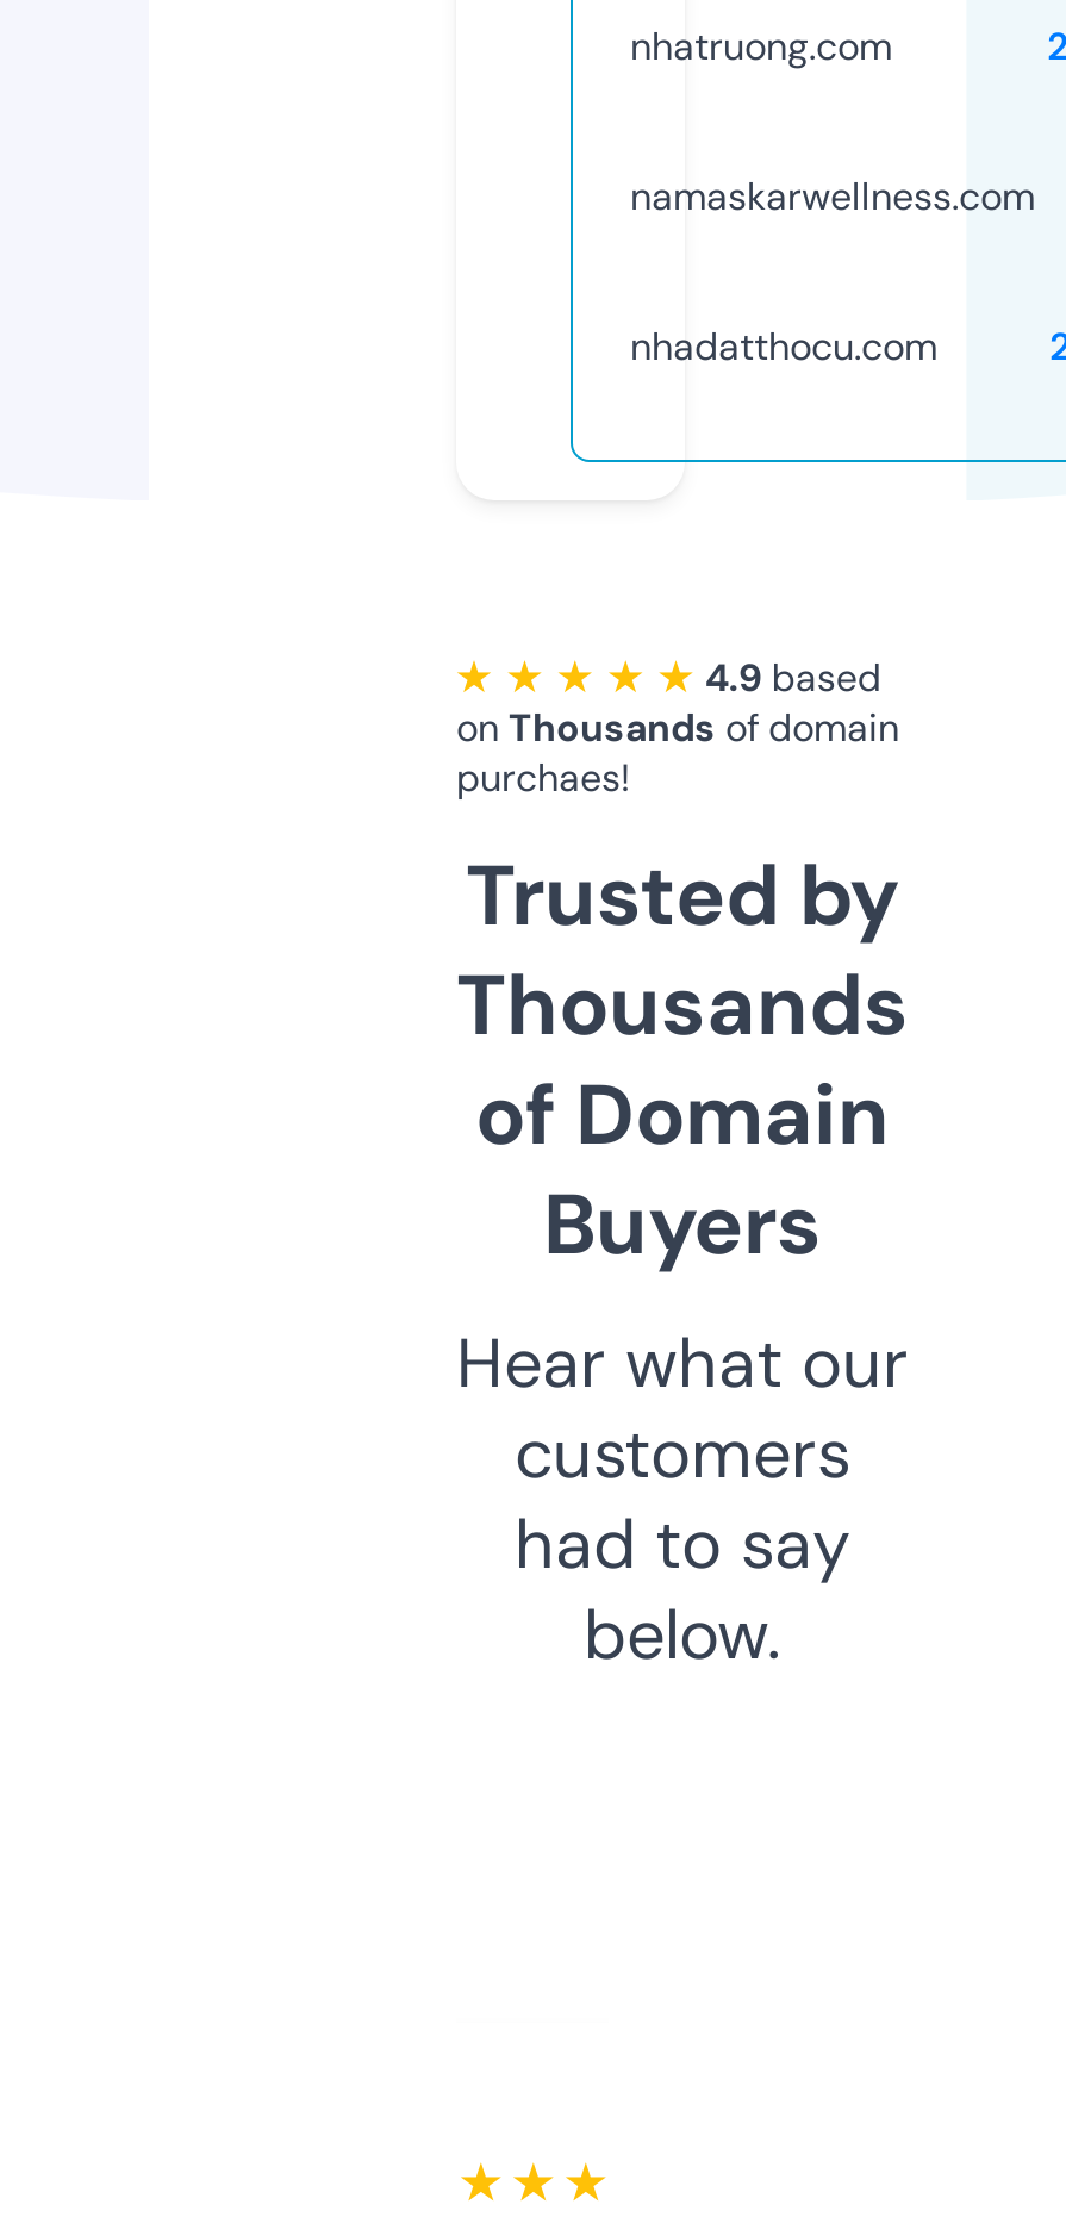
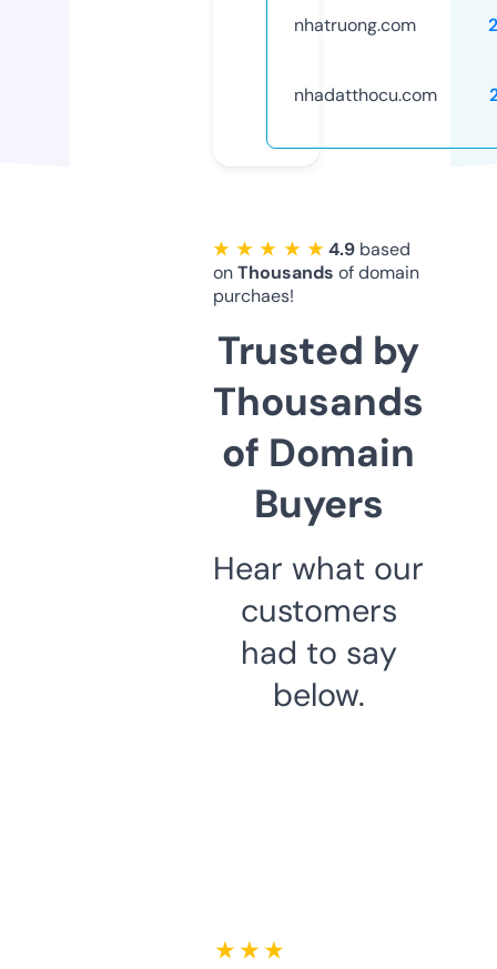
[630,171,1035,221] namaskarwellness.com -> none

